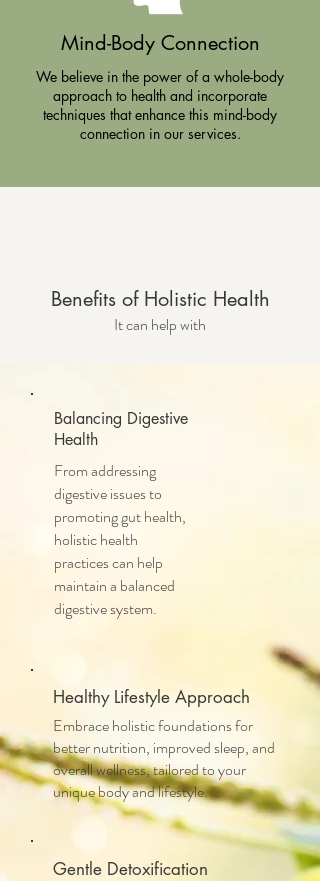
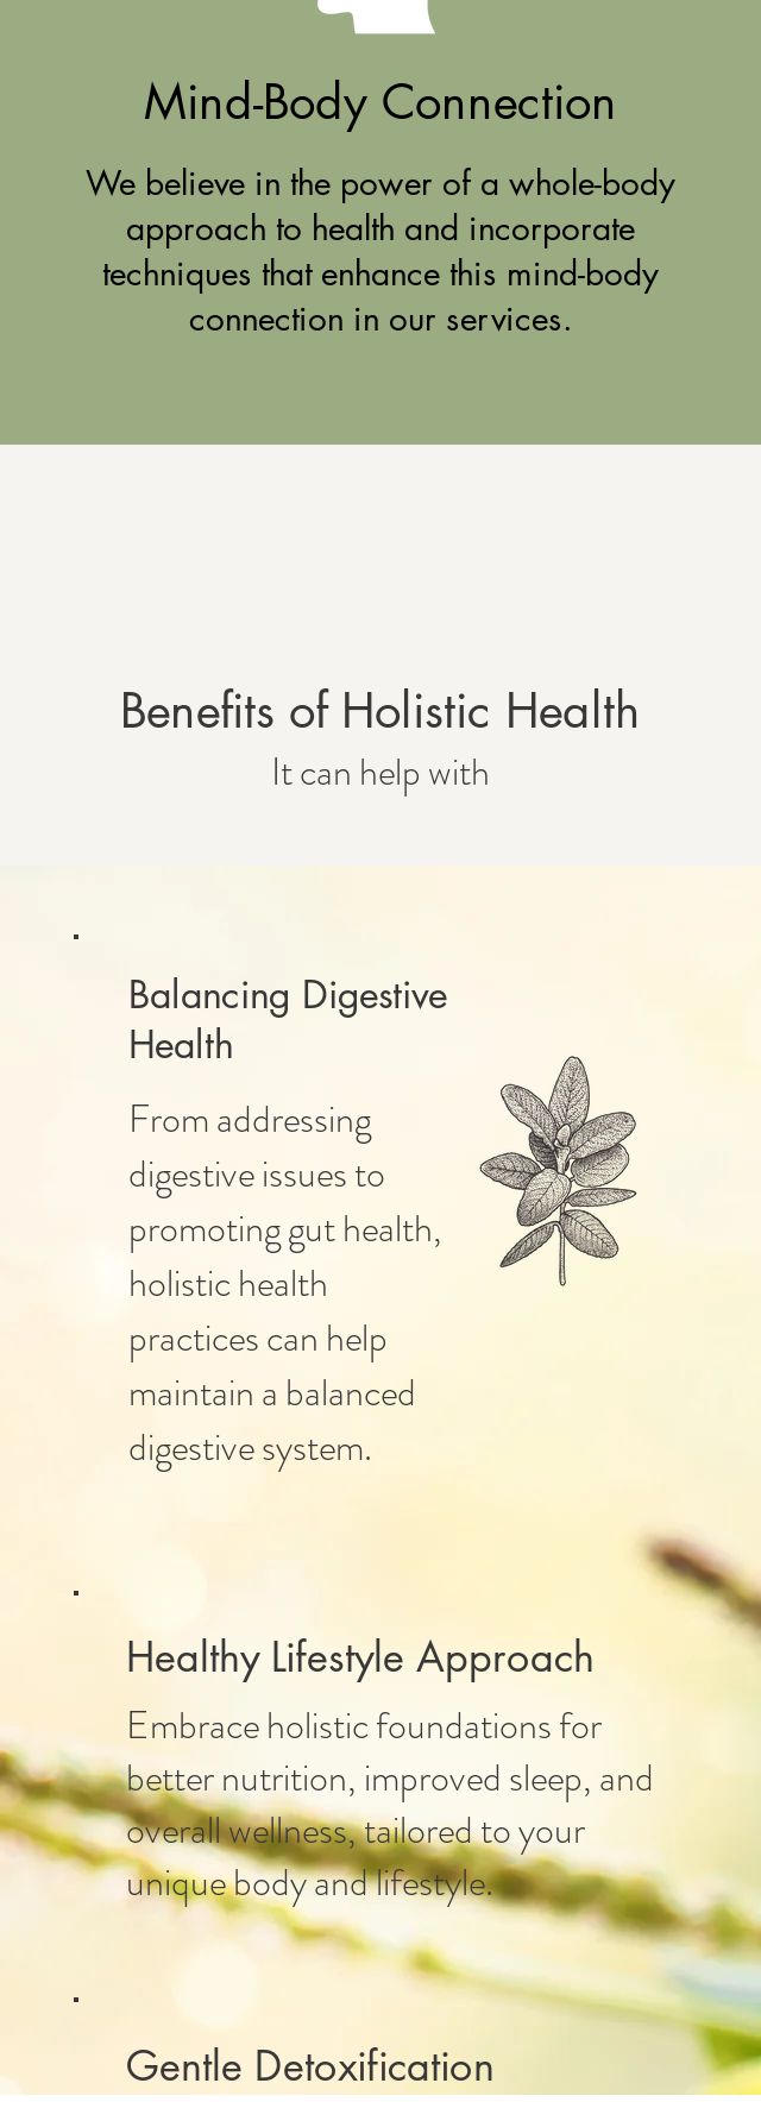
none -> [478,1053,637,1286] [image]

